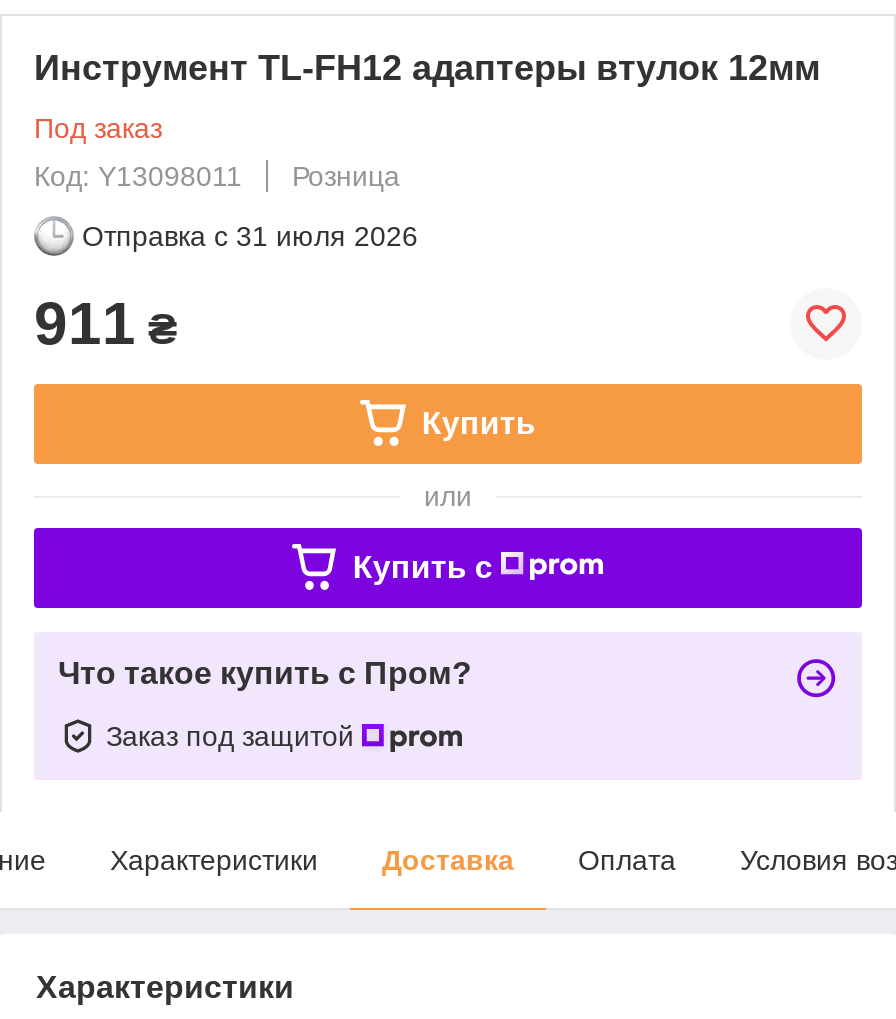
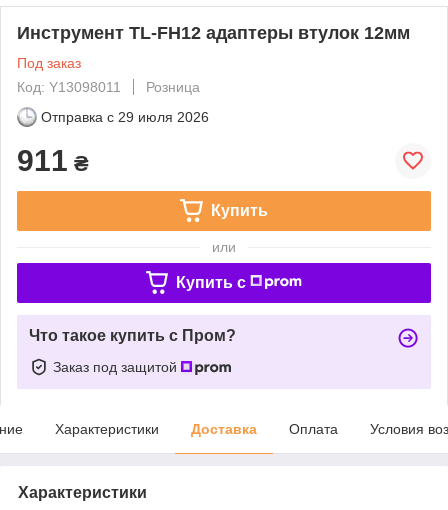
[82,220,418,252] Отправка с 31 июля 2026 -> [41,109,209,125] Отправка с 29 июля 2026

